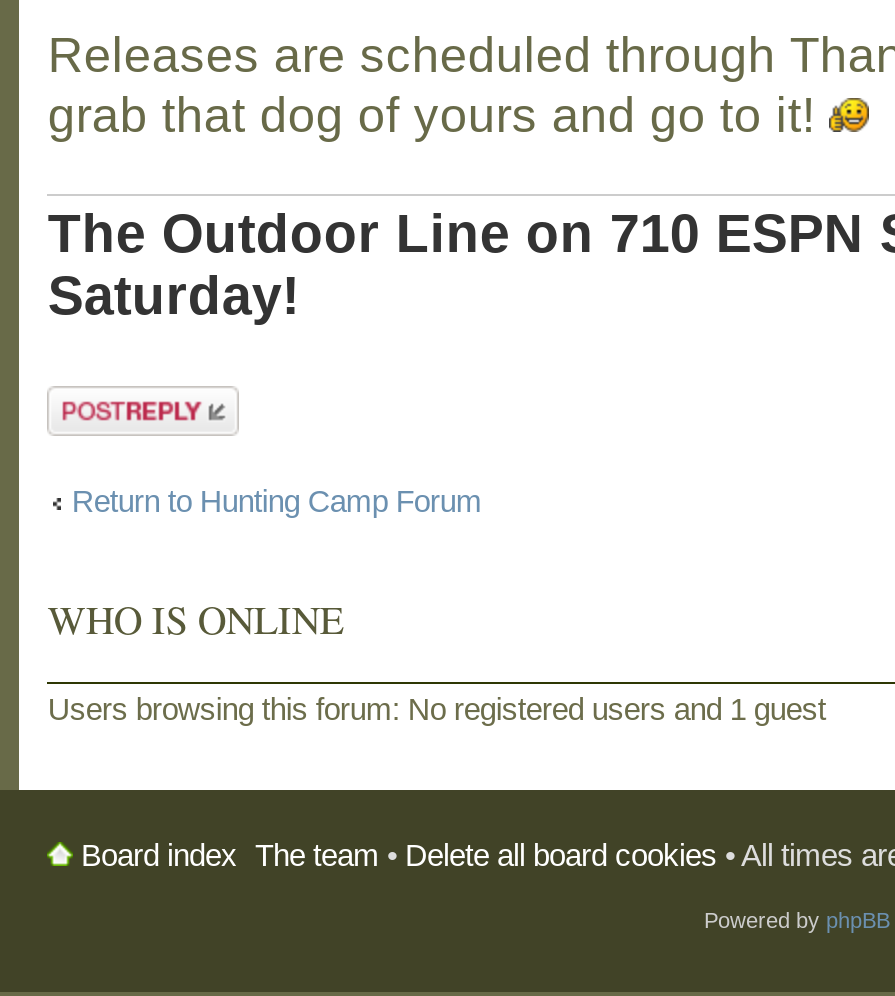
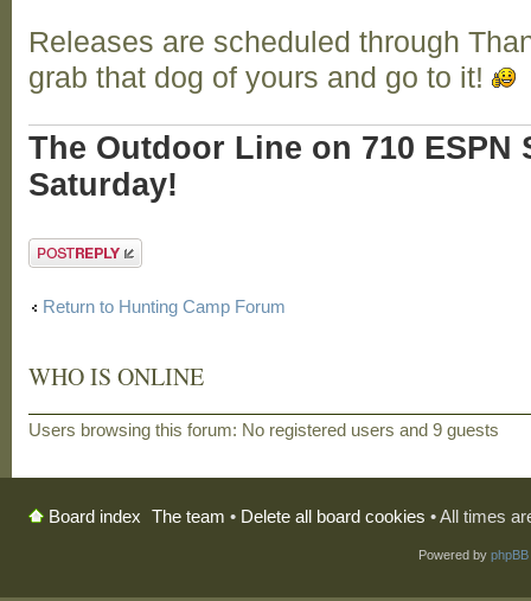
[48,692,826,726] Users browsing this forum: No registered users and 1 guest -> [29,420,499,440] Users browsing this forum: No registered users and 9 guests

